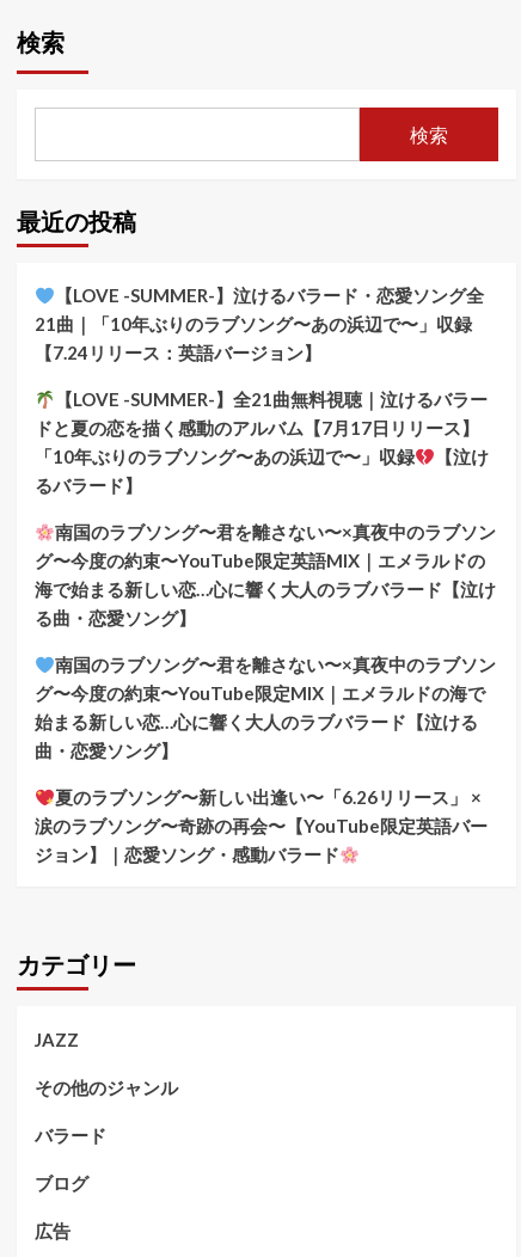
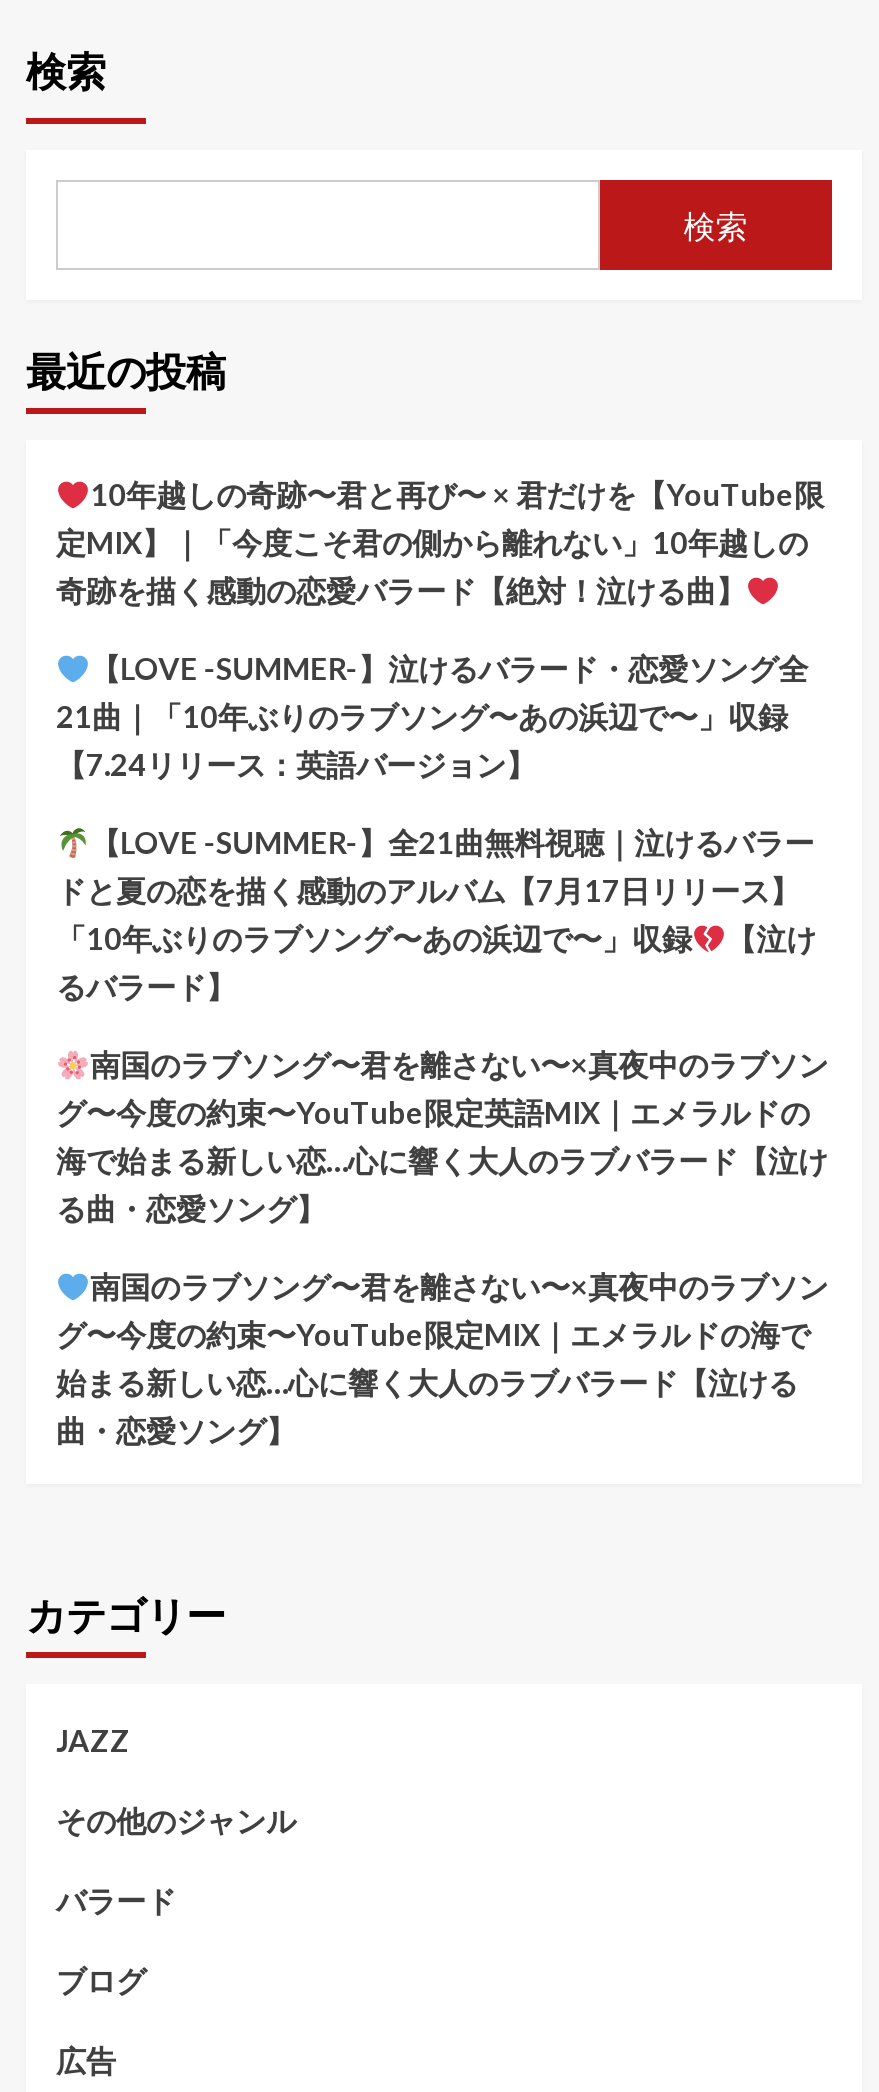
none -> [56,476,824,608] 10年越しの奇跡〜君と再び〜 × 君だけを【YouTube限 | 定MIX】｜「今度こそ君の側から離れない」10年越しの | 奇跡を描く感動の恋愛バラード【絶対！泣ける曲】
moved [35,285,496,761] -> [56,650,828,1448]: 【LOVE -SUMMER-】泣けるバラード・恋愛ソング全 | 21曲｜「10年ぶりのラブソング〜あの浜辺で〜」収録 | 【7.24リリース：英語バージョン】 | ... | 始まる新しい恋…心に響く大人のラブバラード【泣ける | 曲・恋愛ソング】
[35,786,488,865] 夏のラブソング〜新しい出逢い〜「6.26リリース」 × | 涙のラブソング〜奇跡の再会〜【YouTube限定英語バー | ジョン】｜恋愛ソング・感動バラード -> none

